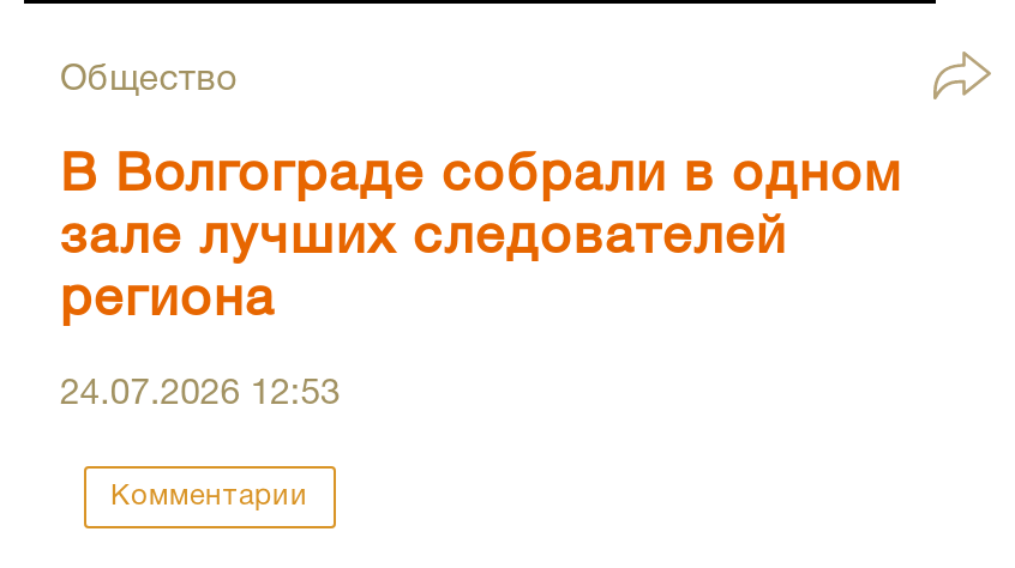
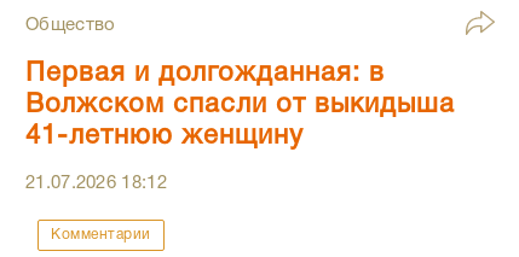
[60,151,902,323] В Волгограде собрали в одном | зале лучших следователей | региона -> [25,62,455,149] Первая и долгожданная: в | Волжском спасли от выкидыша | 41-летнюю женщину
[60,376,340,410] 24.07.2026 12:53 -> [25,175,167,192] 21.07.2026 18:12

